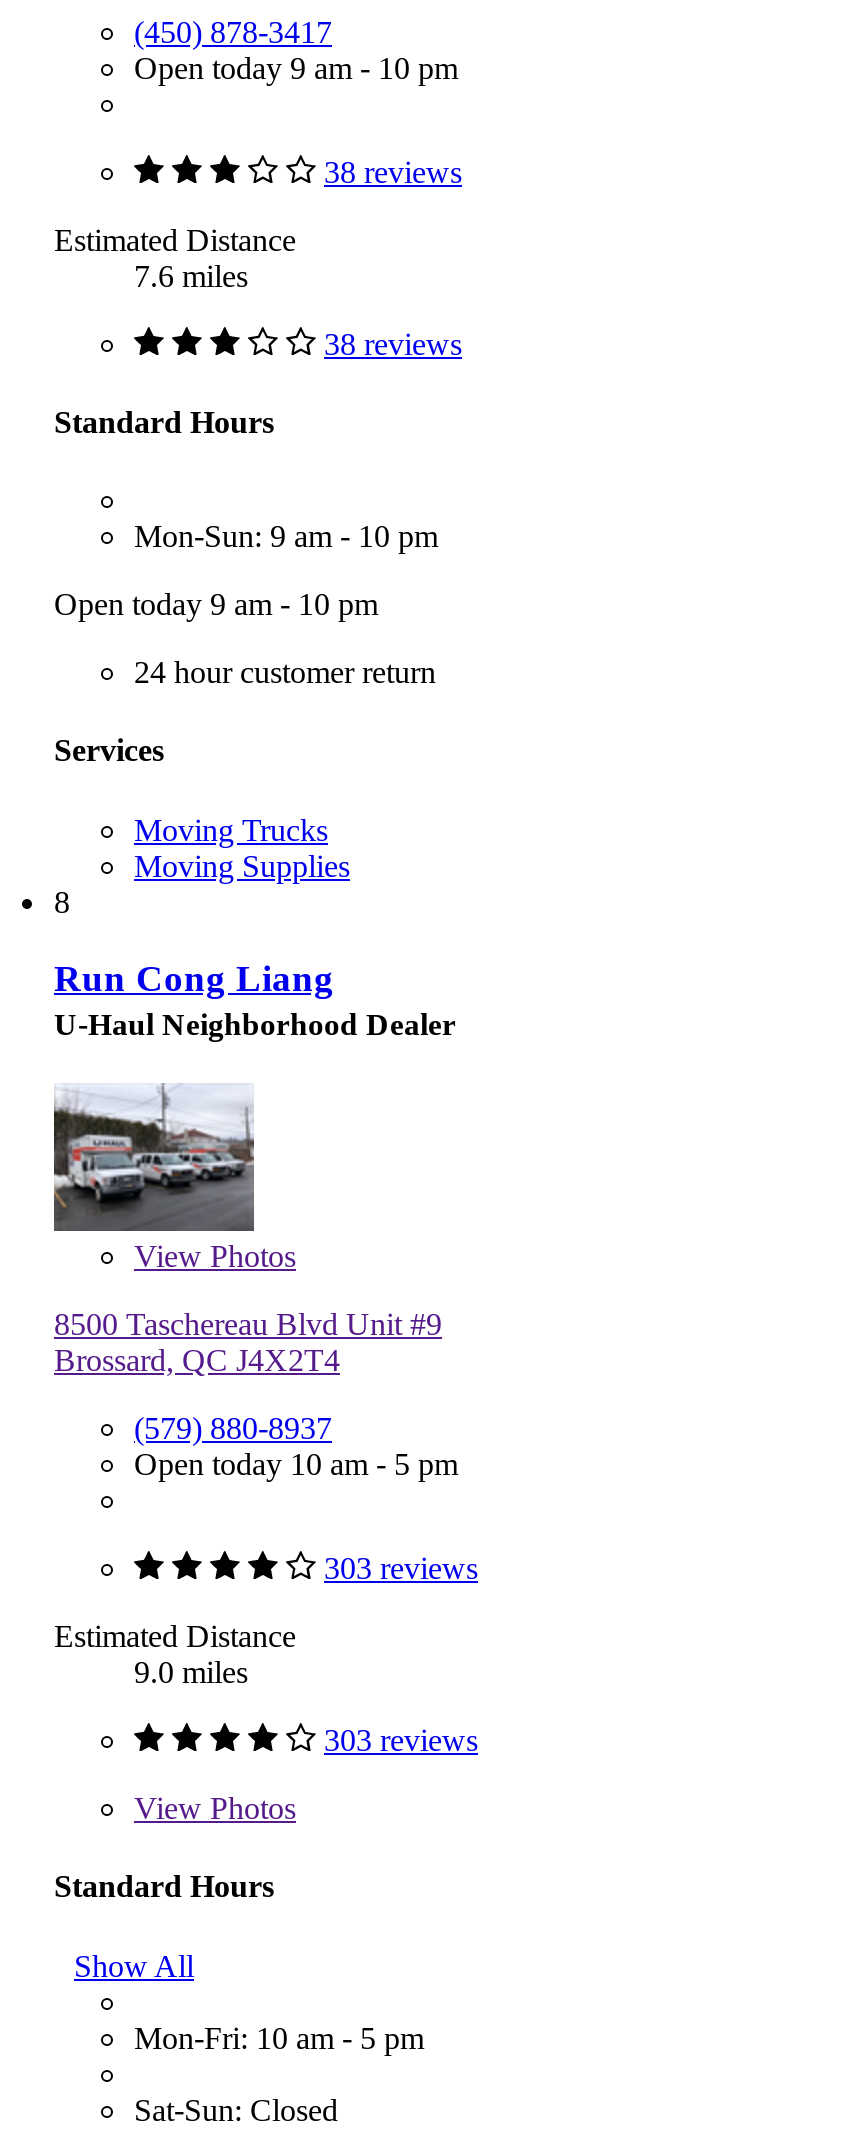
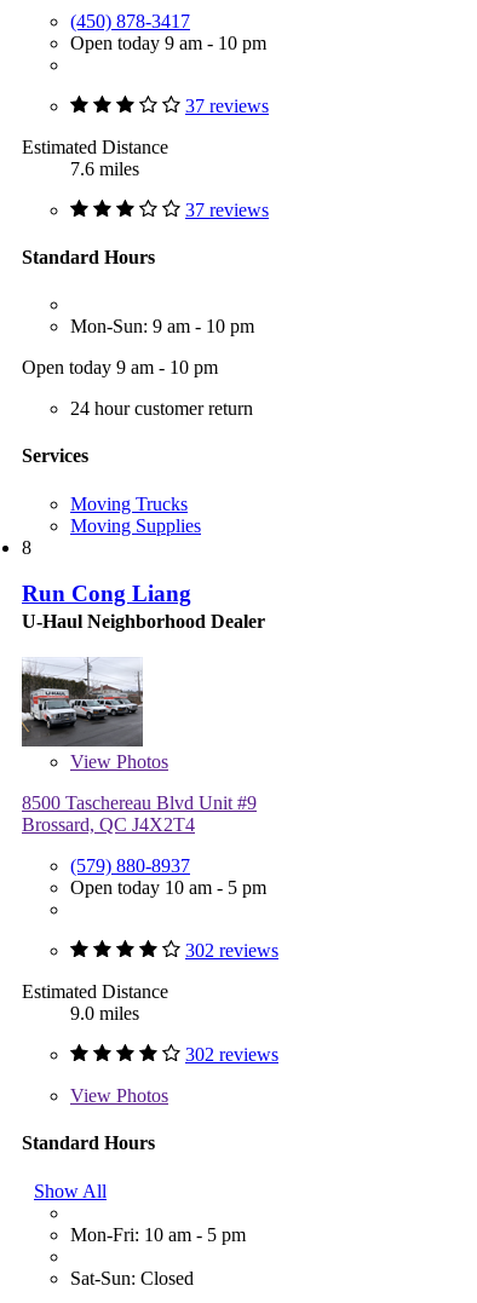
[324,154,462,188] 38 reviews -> [185,95,269,116] 37 reviews
[324,326,462,360] 38 reviews -> [185,199,269,220] 37 reviews
[324,1551,478,1585] 303 reviews -> [185,940,278,961] 302 reviews
[324,1723,478,1757] 303 reviews -> [185,1044,278,1065] 302 reviews

